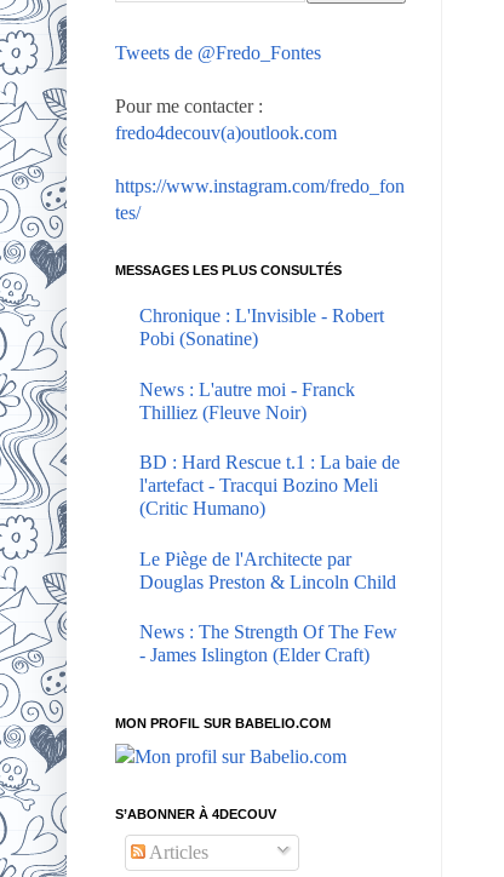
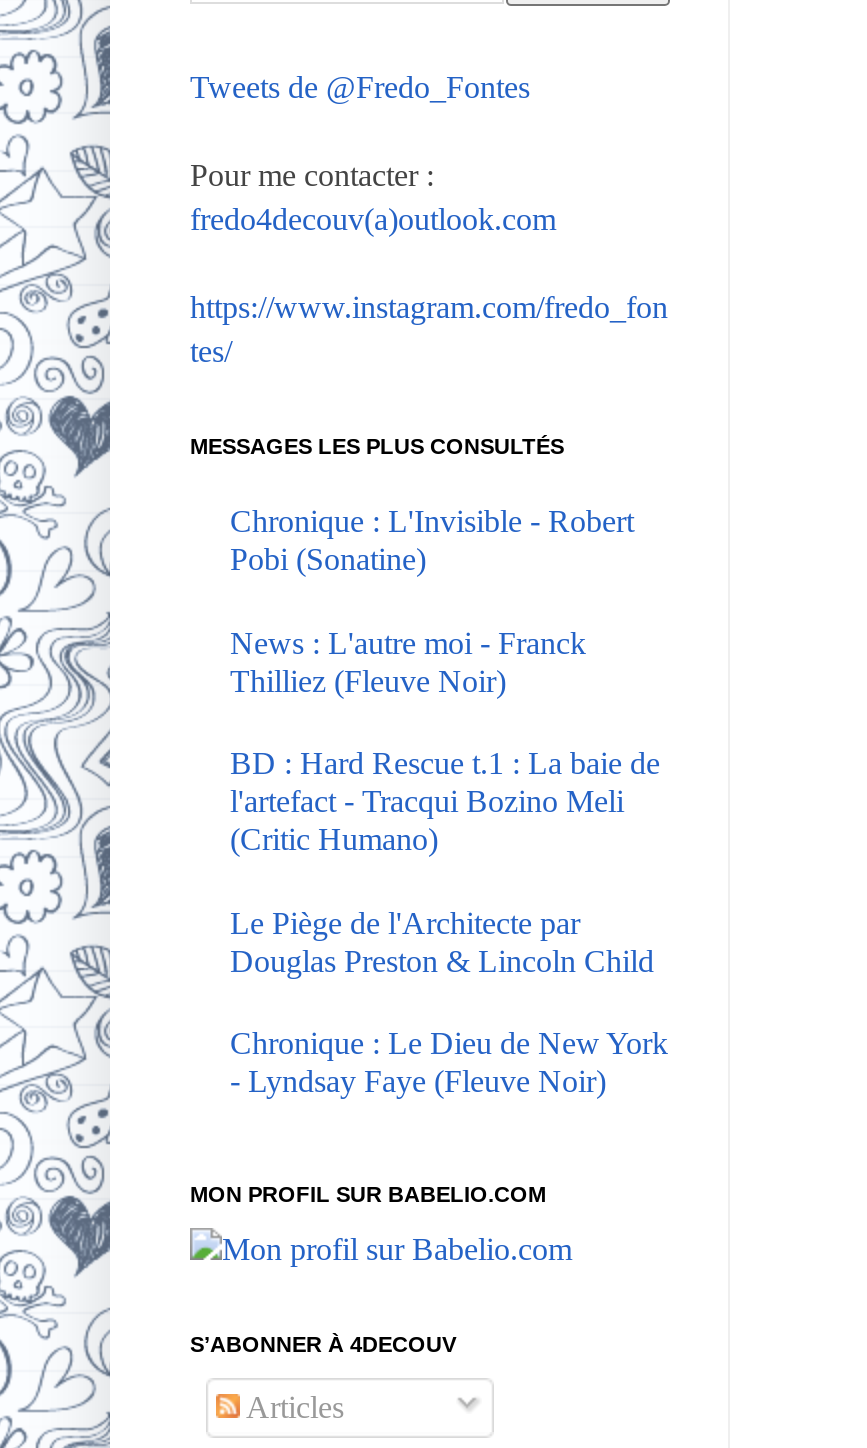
[139,621,397,665] News : The Strength Of The Few | - James Islington (Elder Craft) -> [230,1026,668,1098] Chronique : Le Dieu de New York | - Lyndsay Faye (Fleuve Noir)

